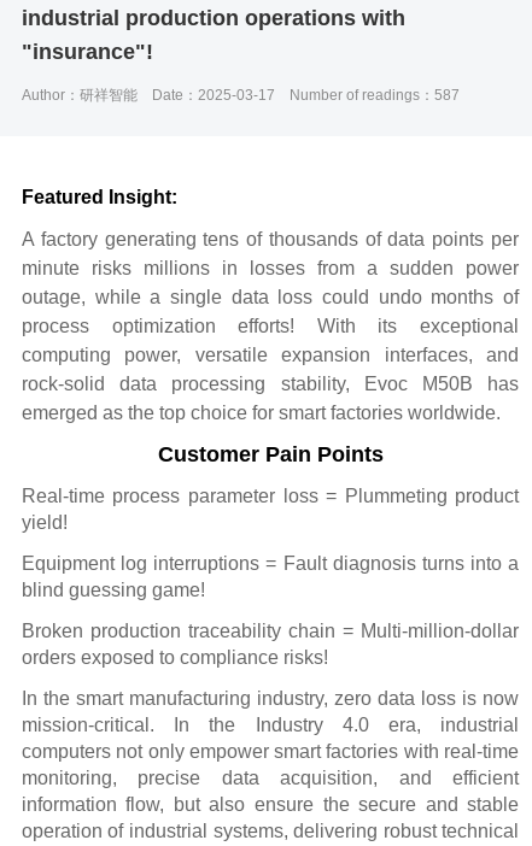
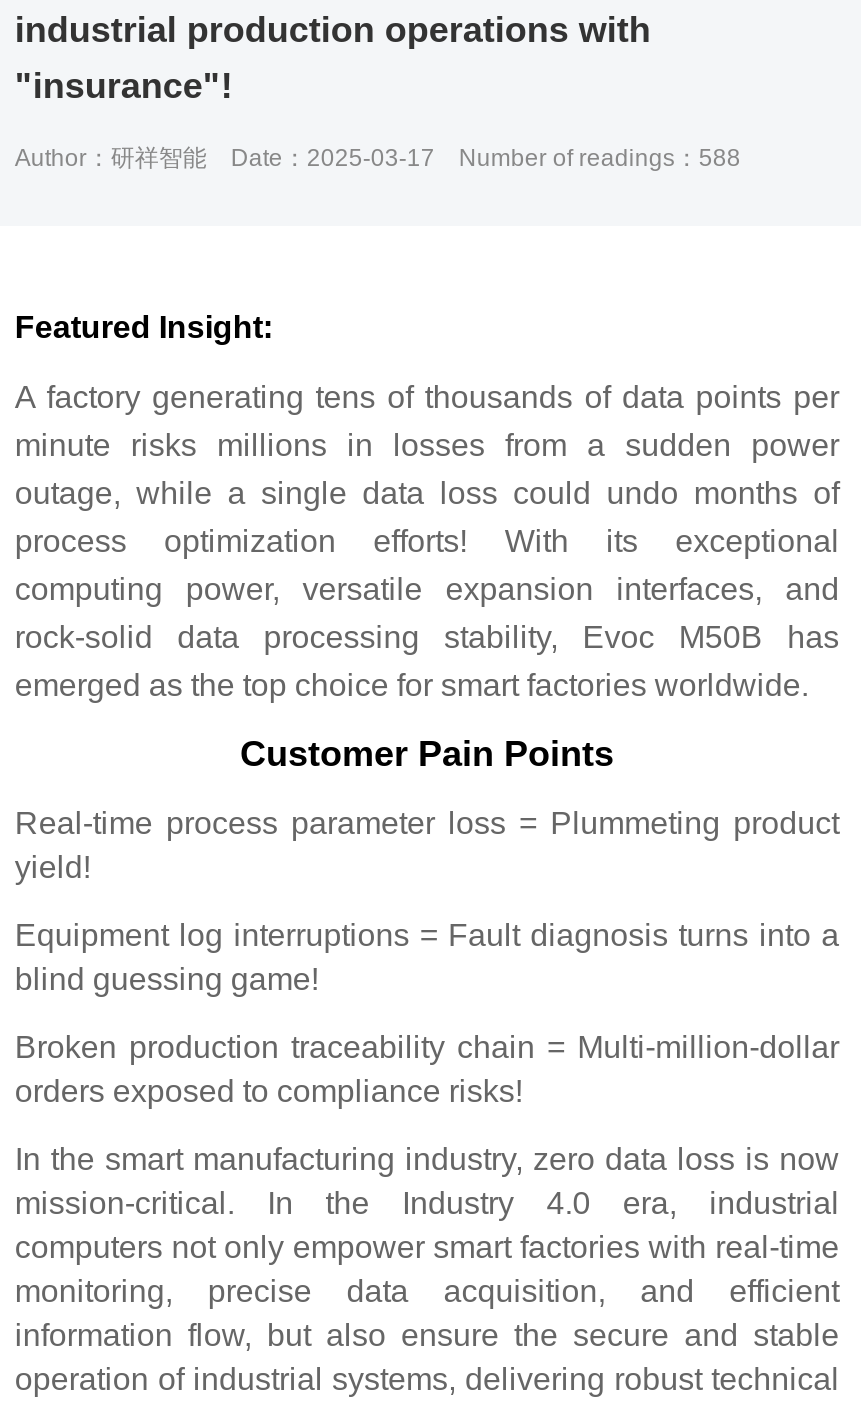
[289,87,459,104] Number of readings：587 -> [459,144,741,172] Number of readings：588

